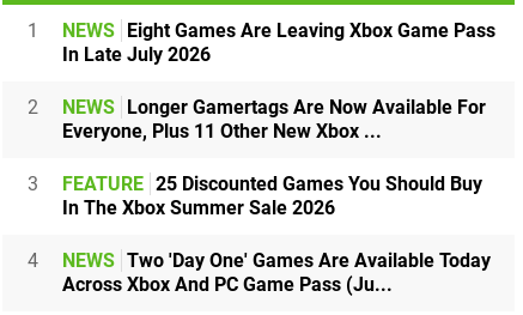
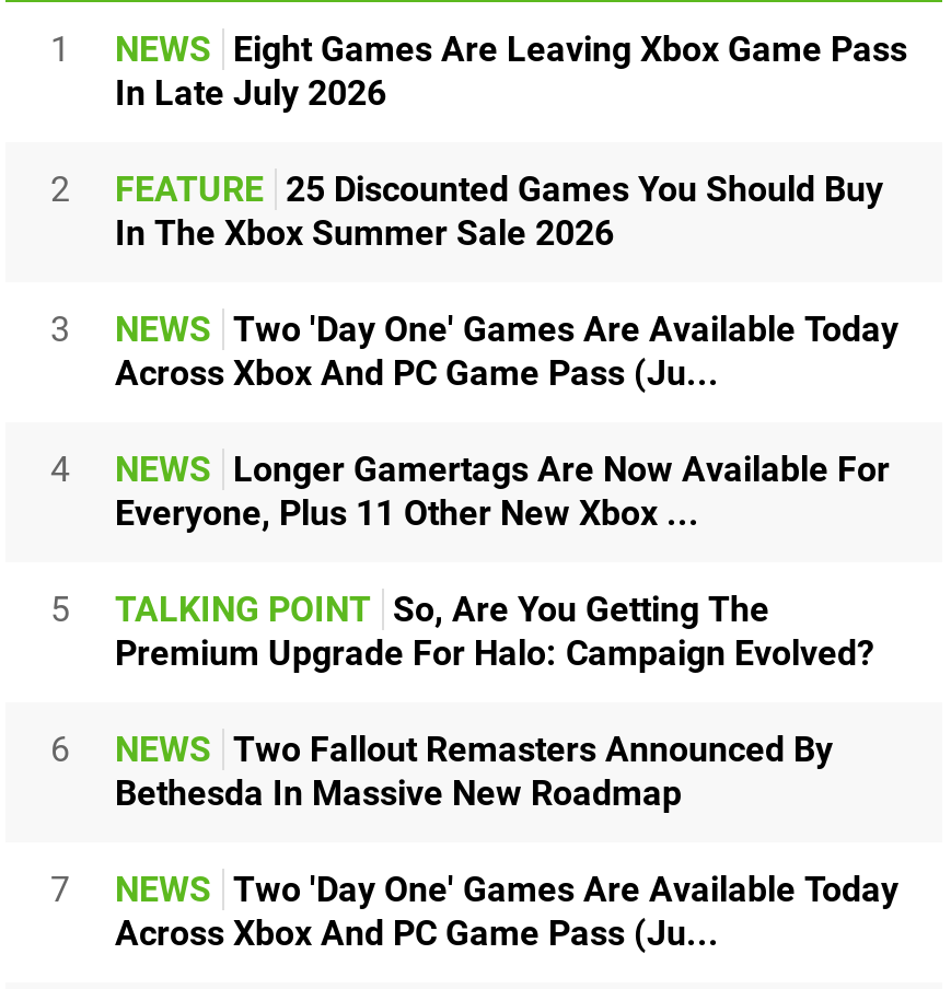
none -> [115,309,898,394] NEWS Two 'Day One' Games Are Available Today | Across Xbox And PC Game Pass (Ju...
none -> [50,589,874,911] 5 | TALKING POINT So, Are You Getting The | Premium Upgrade For Halo: Campaign Evolved? | 6 | NEWS Two Fallout Remasters Announced By | Bethesda In Massive New Roadmap | 7
moved [27,173,482,272] -> [50,169,883,491]: 3 | FEATURE 25 Discounted Games You Should Buy | In The Xbox Summer Sale 2026 | 4

